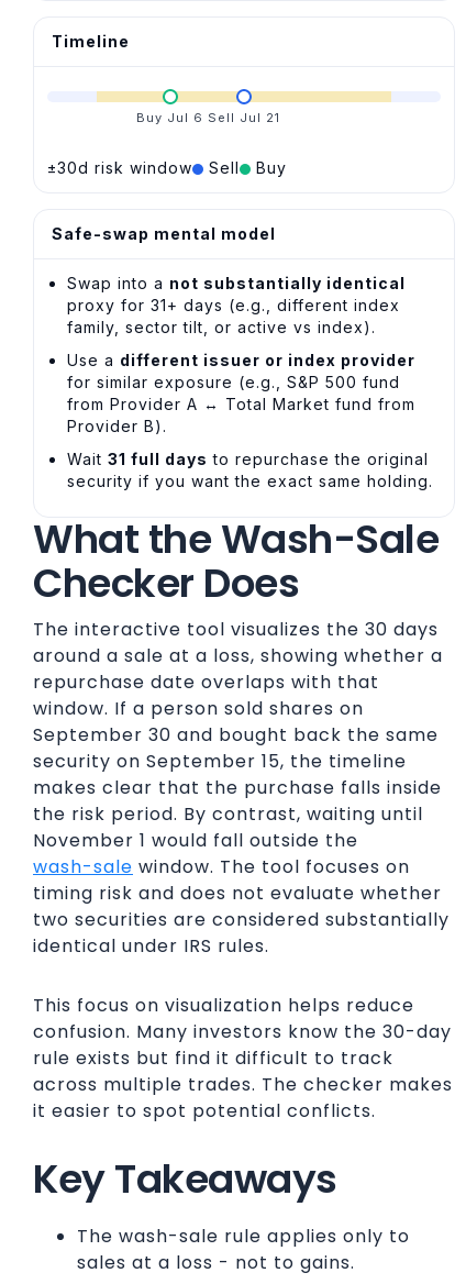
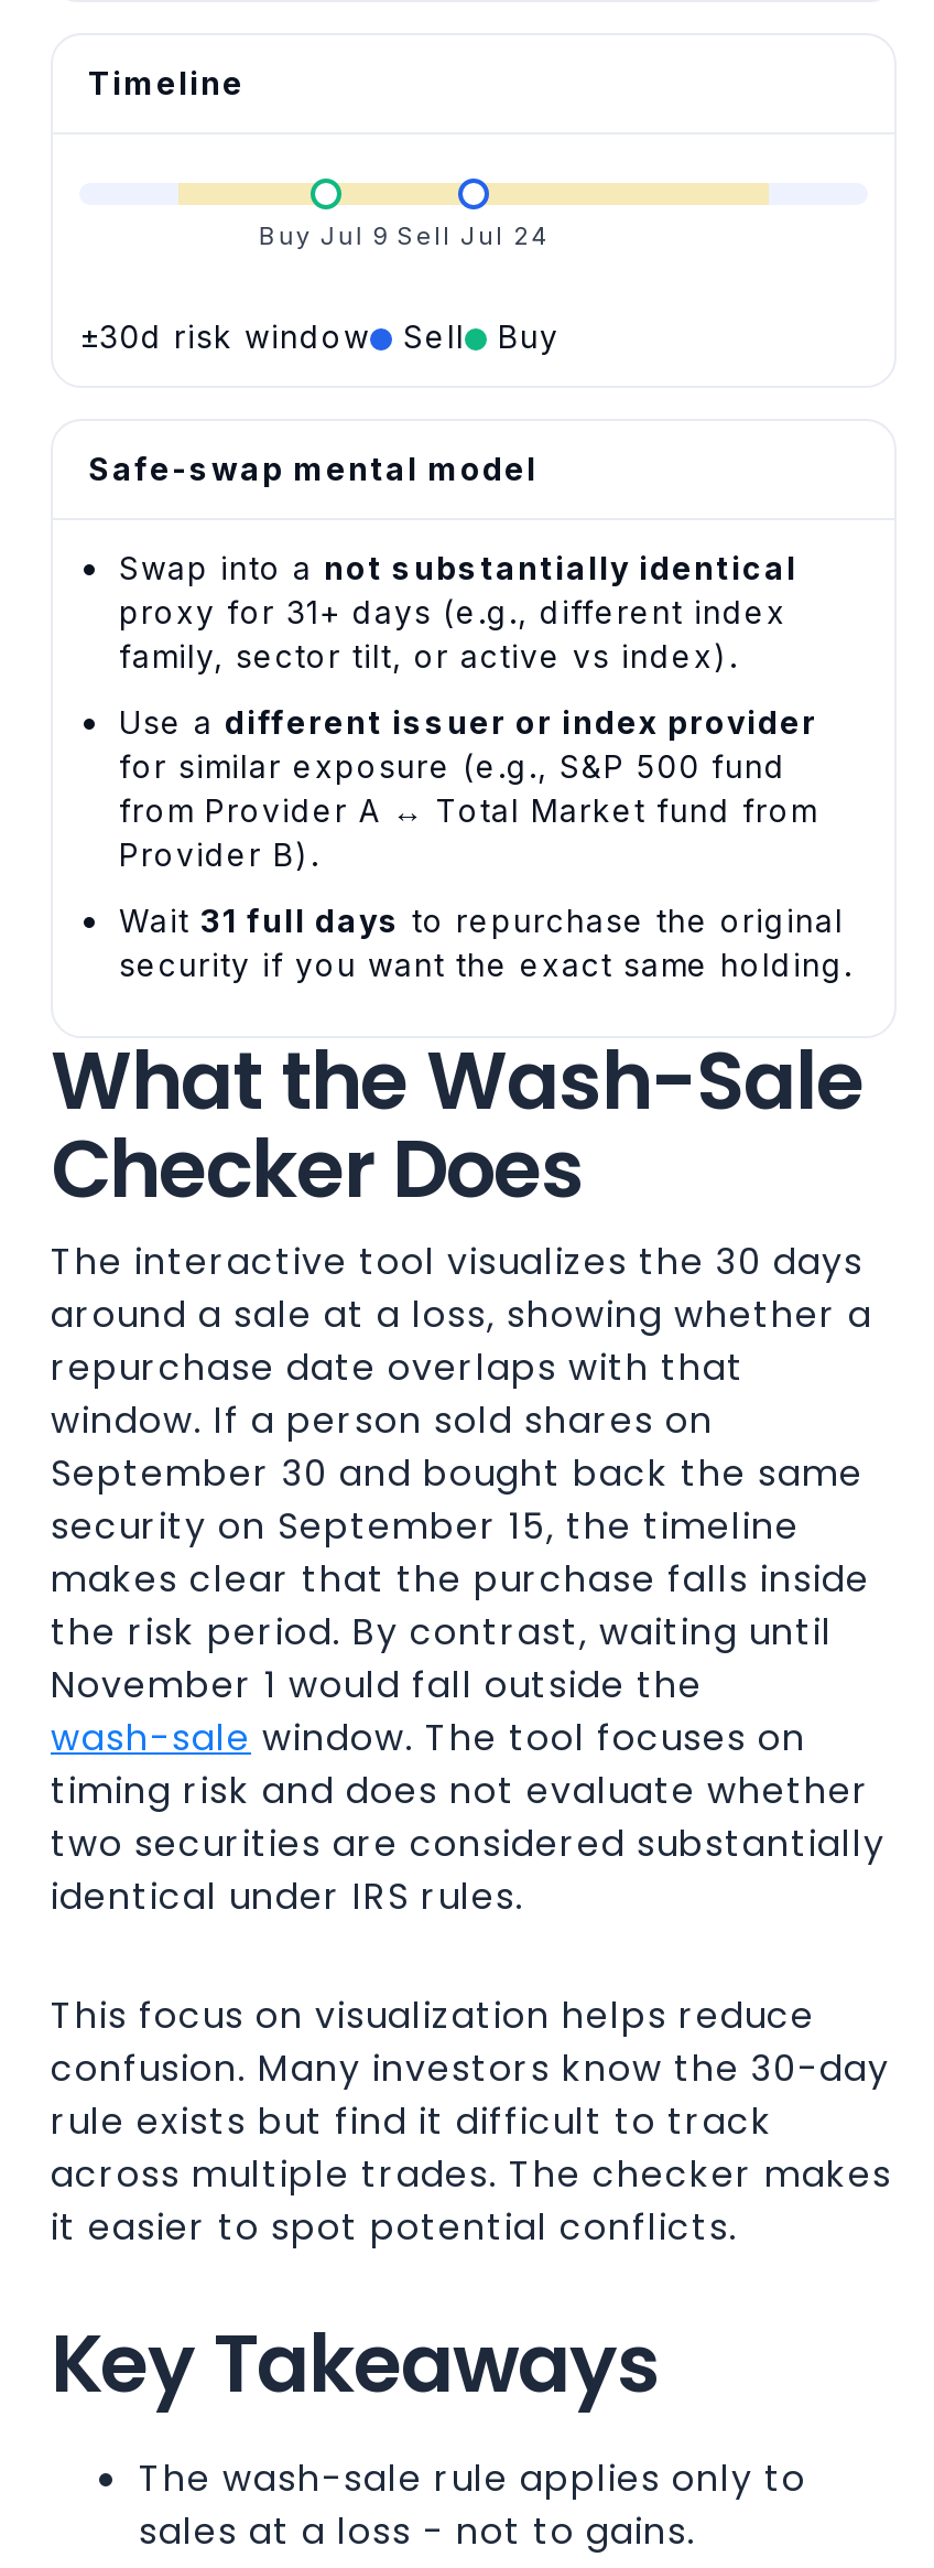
[137,110,204,125] Buy Jul 6 -> [259,221,393,252] Buy Jul 9
[208,110,280,125] Sell Jul 21 -> [397,221,551,252] Sell Jul 24

